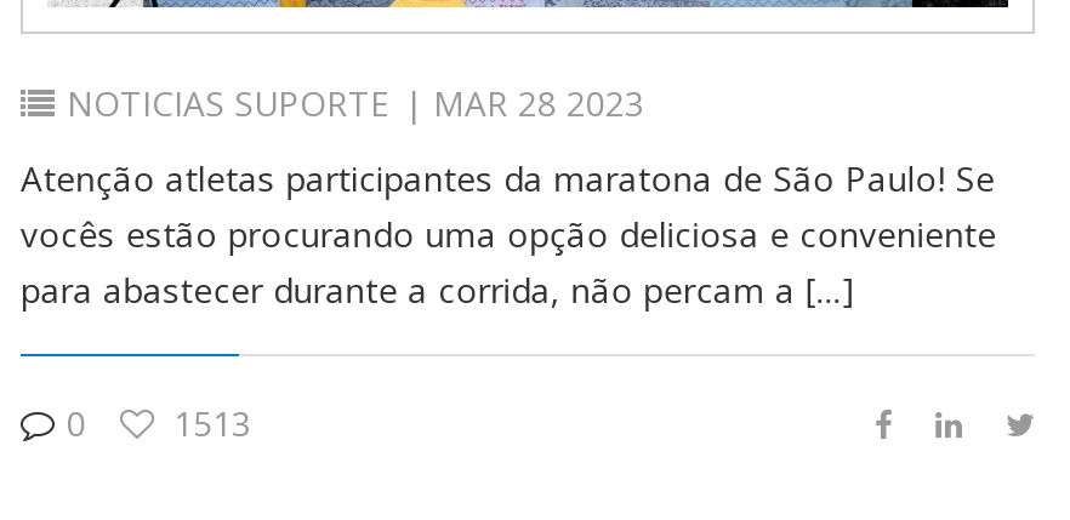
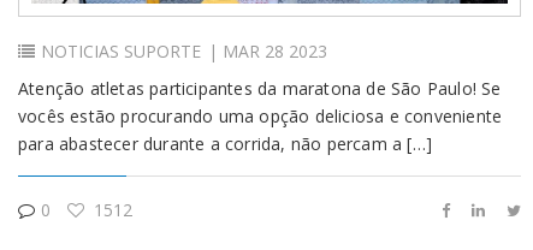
[67,400,251,447] 0 1513 -> [41,199,132,221] 0 1512

